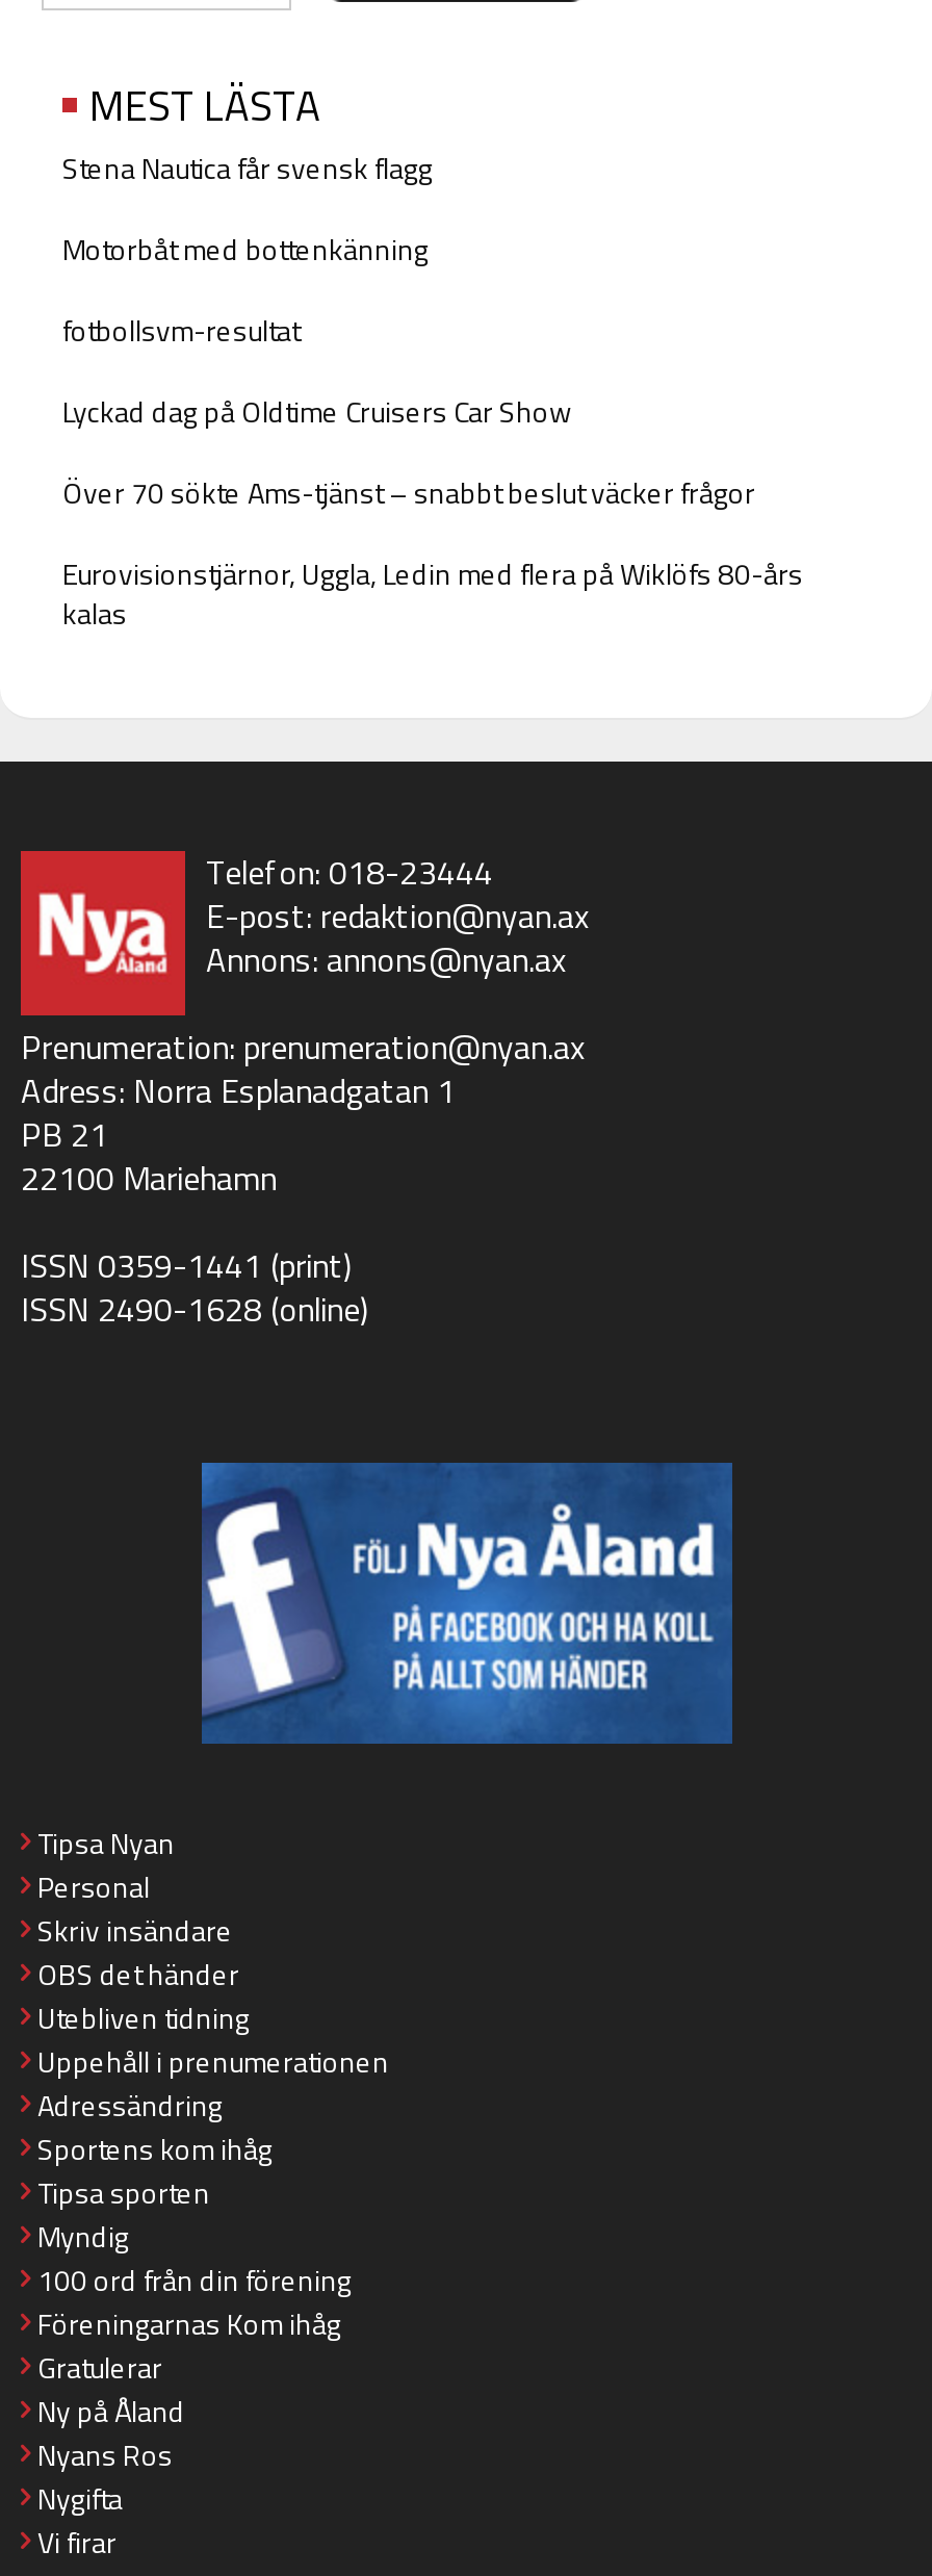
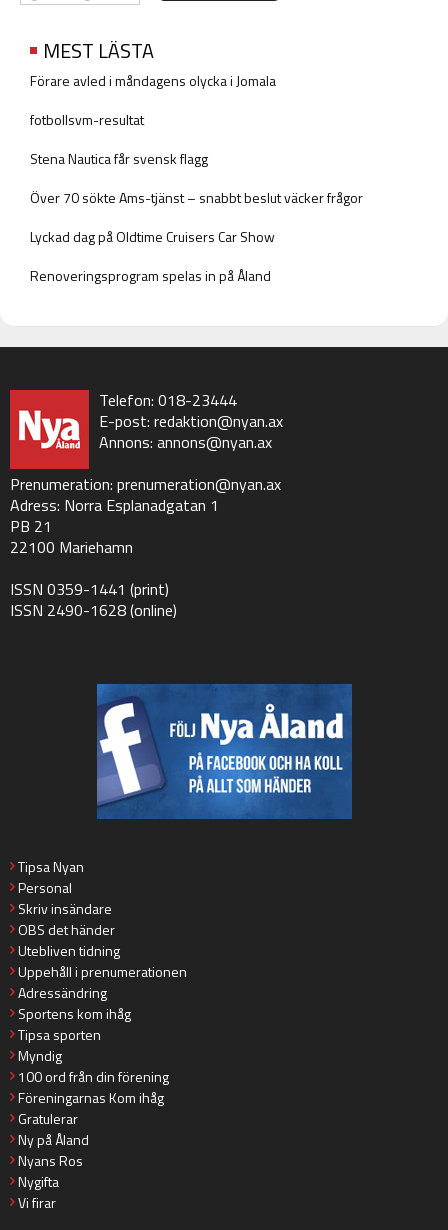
moved [62,146,433,190] -> [30,148,208,169]: Stena Nautica får svensk flagg
[62,227,429,271] Motorbåt med bottenkänning -> [30,70,276,91] Förare avled i måndagens olycka i Jomala
moved [62,308,300,352] -> [30,109,144,130]: fotbollsvm-resultat
moved [62,390,572,433] -> [30,226,275,247]: Lyckad dag på Oldtime Cruisers Car Show
moved [62,471,755,514] -> [30,187,363,208]: Över 70 sökte Ams-tjänst – snabbt beslut väcker frågor
[62,552,803,635] Eurovisionstjärnor, Uggla, Ledin med flera på Wiklöfs 80-års | kalas -> [30,265,271,286] Renoveringsprogram spelas in på Åland

